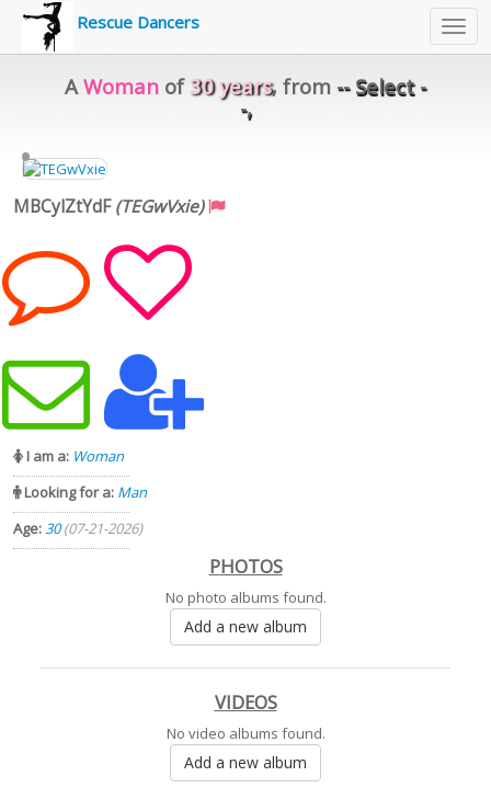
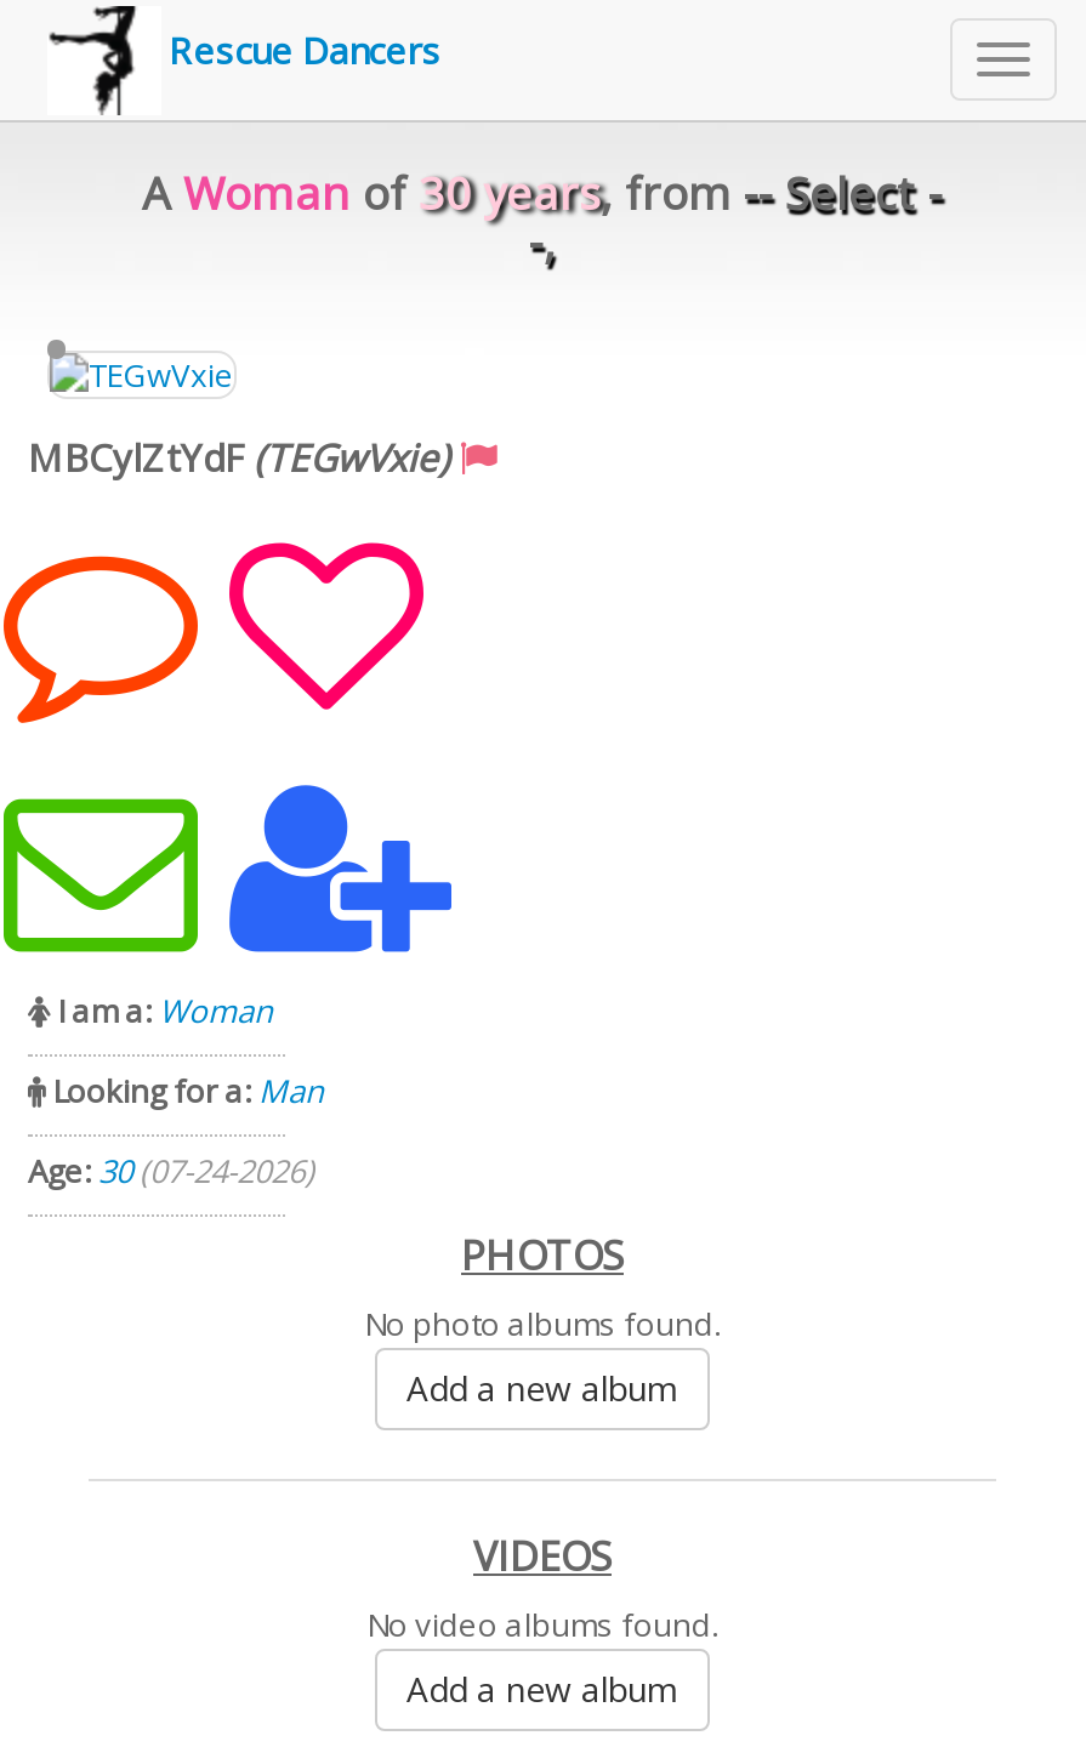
[13,518,142,538] Age: 30(07-21-2026) -> [28,1148,314,1191] Age: 30(07-24-2026)

